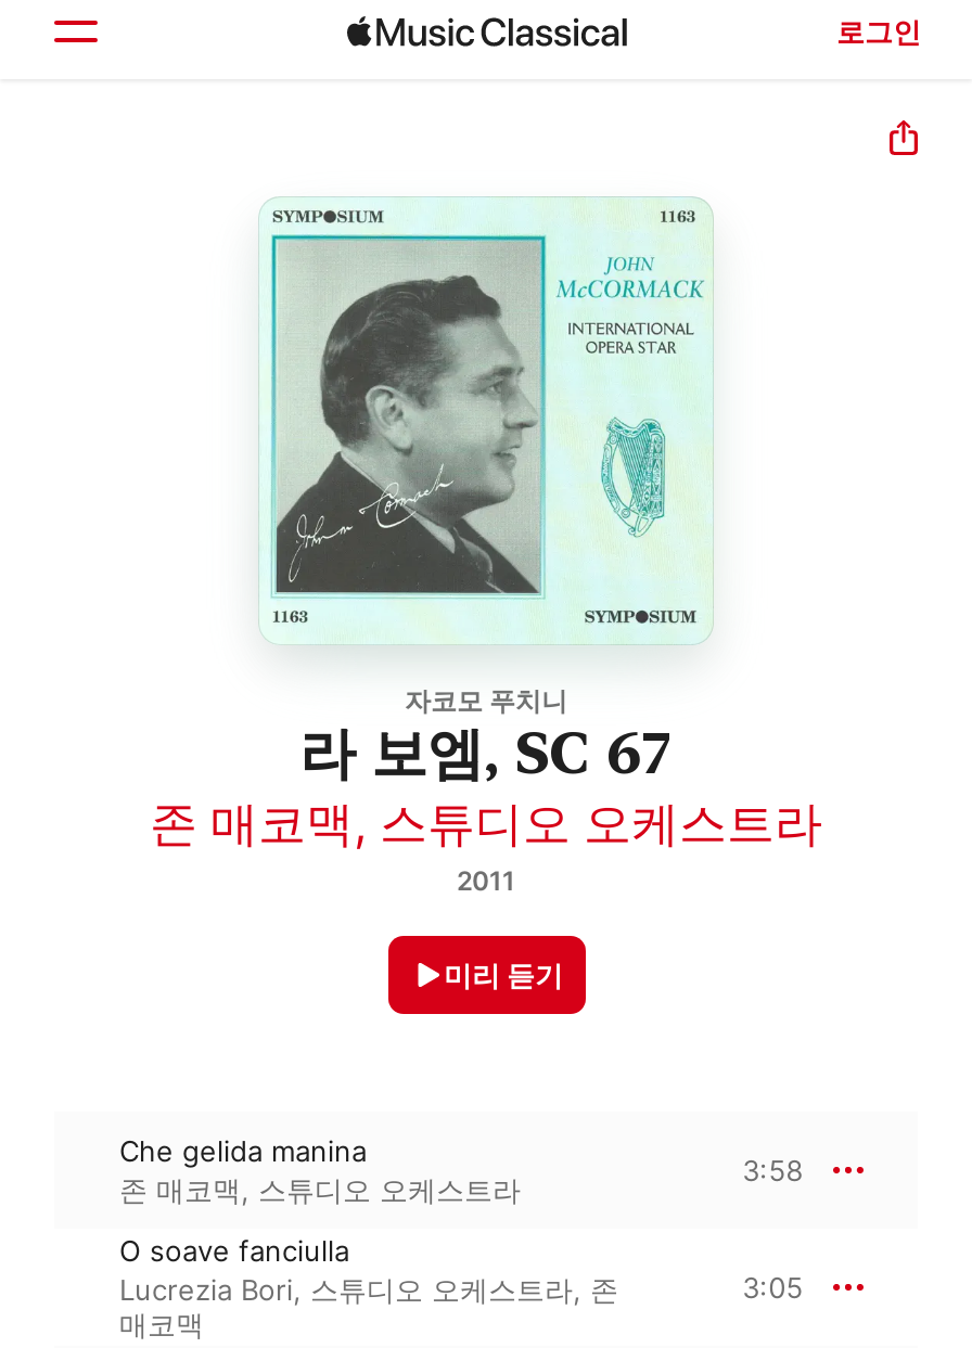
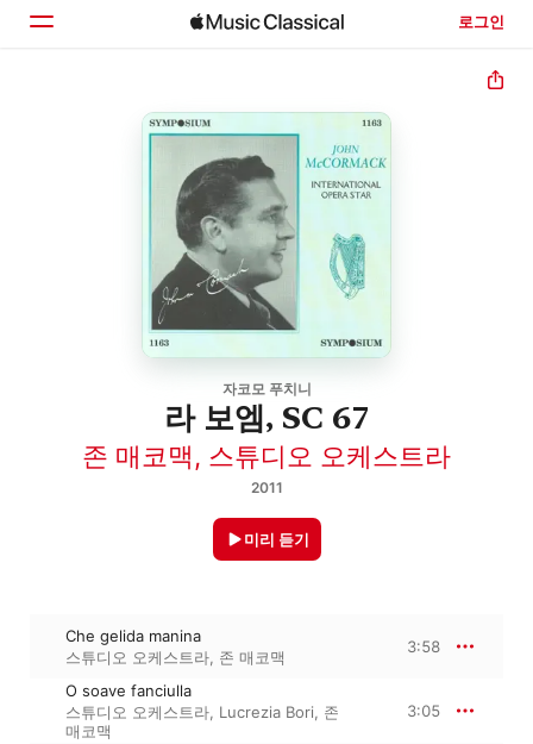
[119,1173,521,1208] 존 매코맥, 스튜디오 오케스트라 -> [65,648,286,667] 스튜디오 오케스트라, 존 매코맥
[119,1273,618,1308] Lucrezia Bori, 스튜디오 오케스트라, 존 -> [65,703,339,722] 스튜디오 오케스트라, Lucrezia Bori, 존

